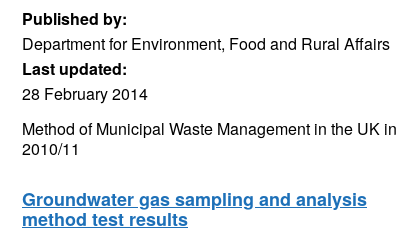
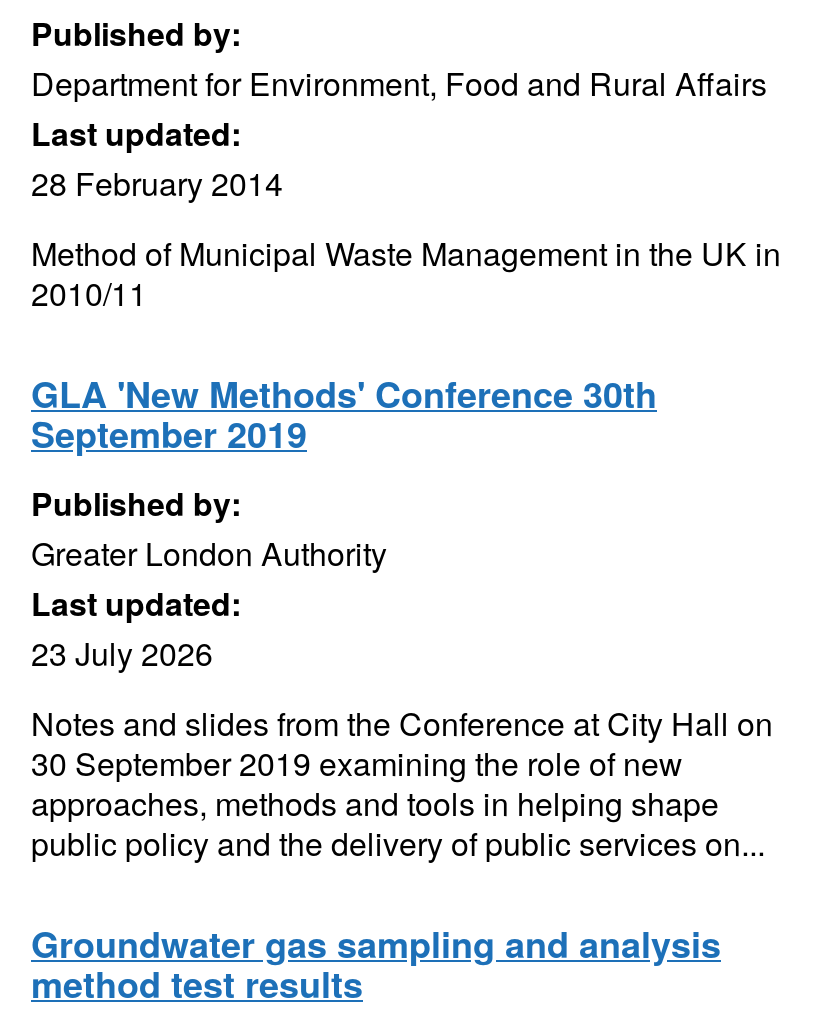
none -> [31,368,773,866] GLA 'New Methods' Conference 30th | September 2019 | Published by: | Greater London Authority | Last updated: | 23 July 2026 | Notes and slides from the Conference at City Hall on | 30 September 2019 examining the role of new | approaches, methods and tools in helping shape | public policy and the delivery of public services on...

